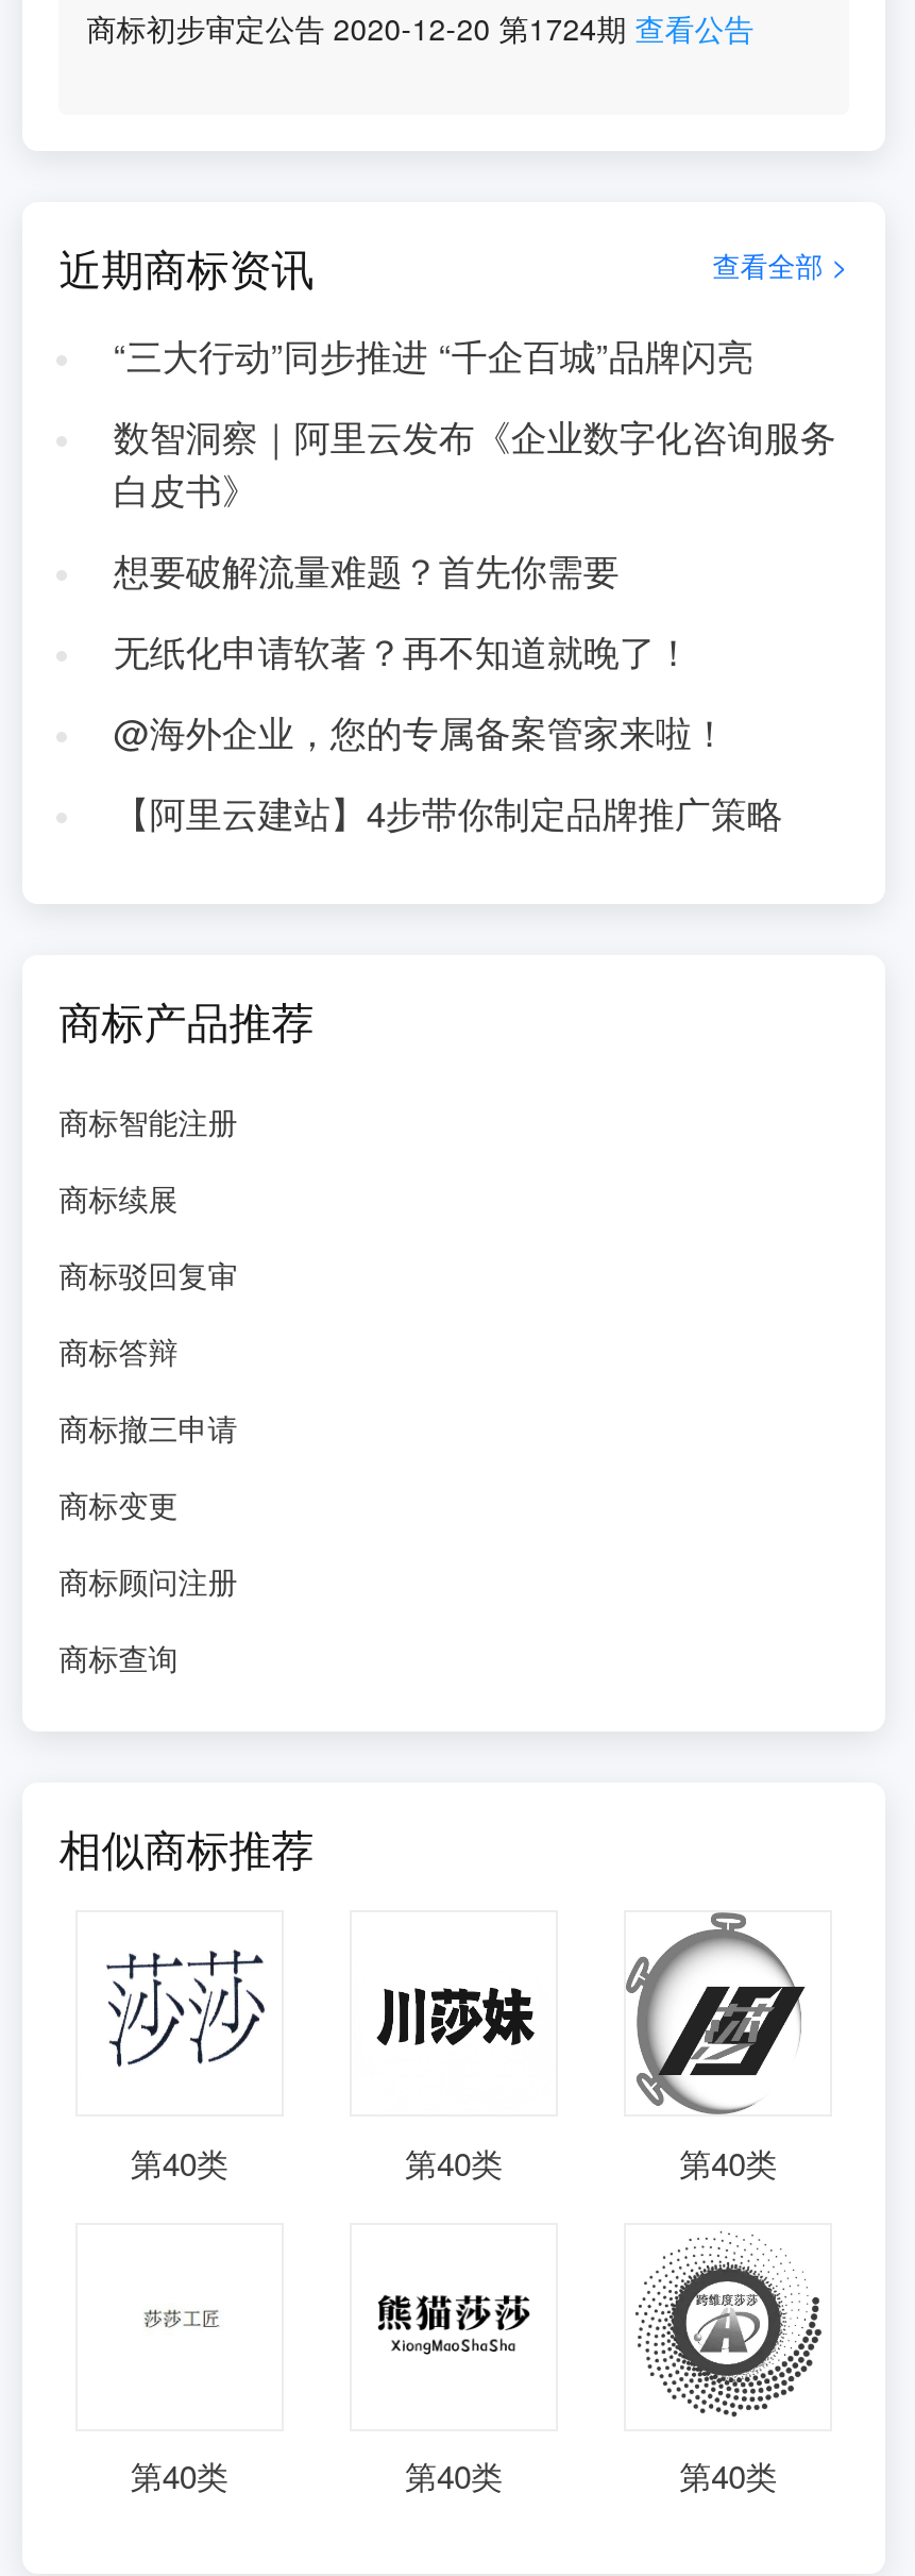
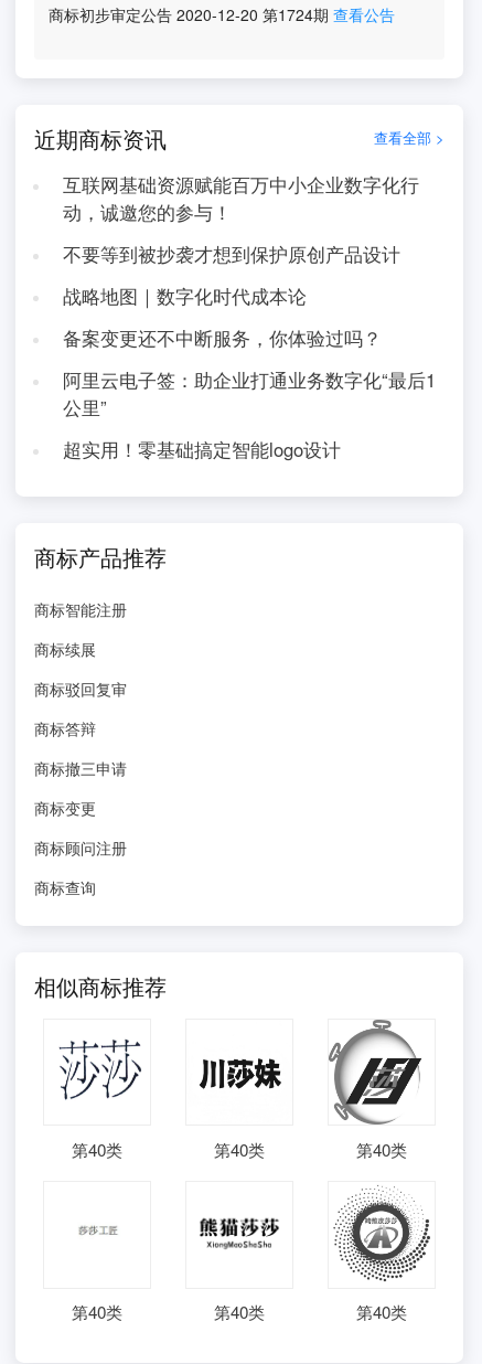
[113,330,753,381] “三大行动”同步推进 “千企百城”品牌闪亮 -> [63,171,419,225] 互联网基础资源赋能百万中小企业数字化行 | 动，诚邀您的参与！
[113,411,836,515] 数智洞察｜阿里云发布《企业数字化咨询服务 | 白皮书》 -> [63,241,400,267] 不要等到被抄袭才想到保护原创产品设计
[113,545,619,596] 想要破解流量难题？首先你需要 -> [63,283,306,309] 战略地图｜数字化时代成本论
[113,625,691,676] 无纸化申请软著？再不知道就晚了！ -> [63,324,381,351] 备案变更还不中断服务，你体验过吗？
[113,706,728,757] @海外企业，您的专属备案管家来啦！ -> [63,366,435,420] 阿里云电子签：助企业打通业务数字化“最后1 | 公里”
[113,787,783,838] 【阿里云建站】4步带你制定品牌推广策略 -> [63,436,341,462] 超实用！零基础搞定智能logo设计

